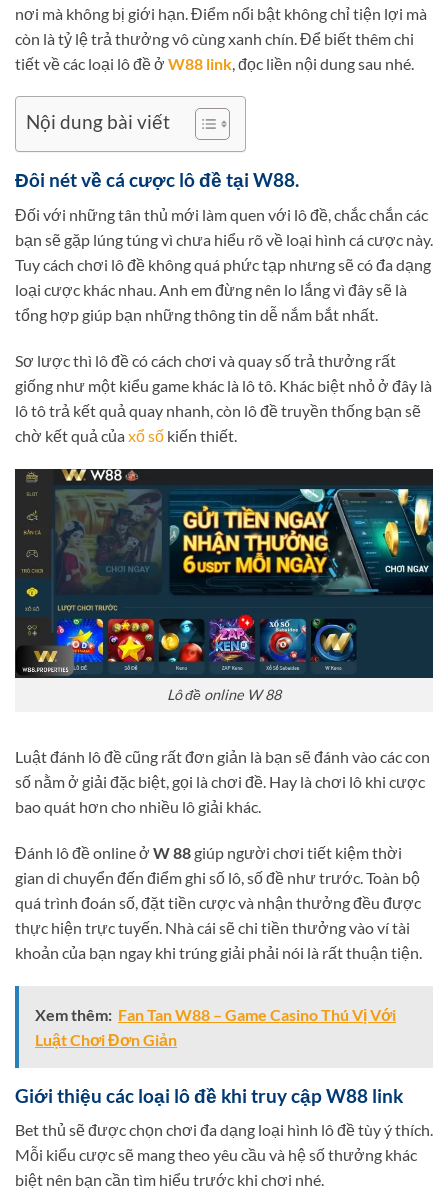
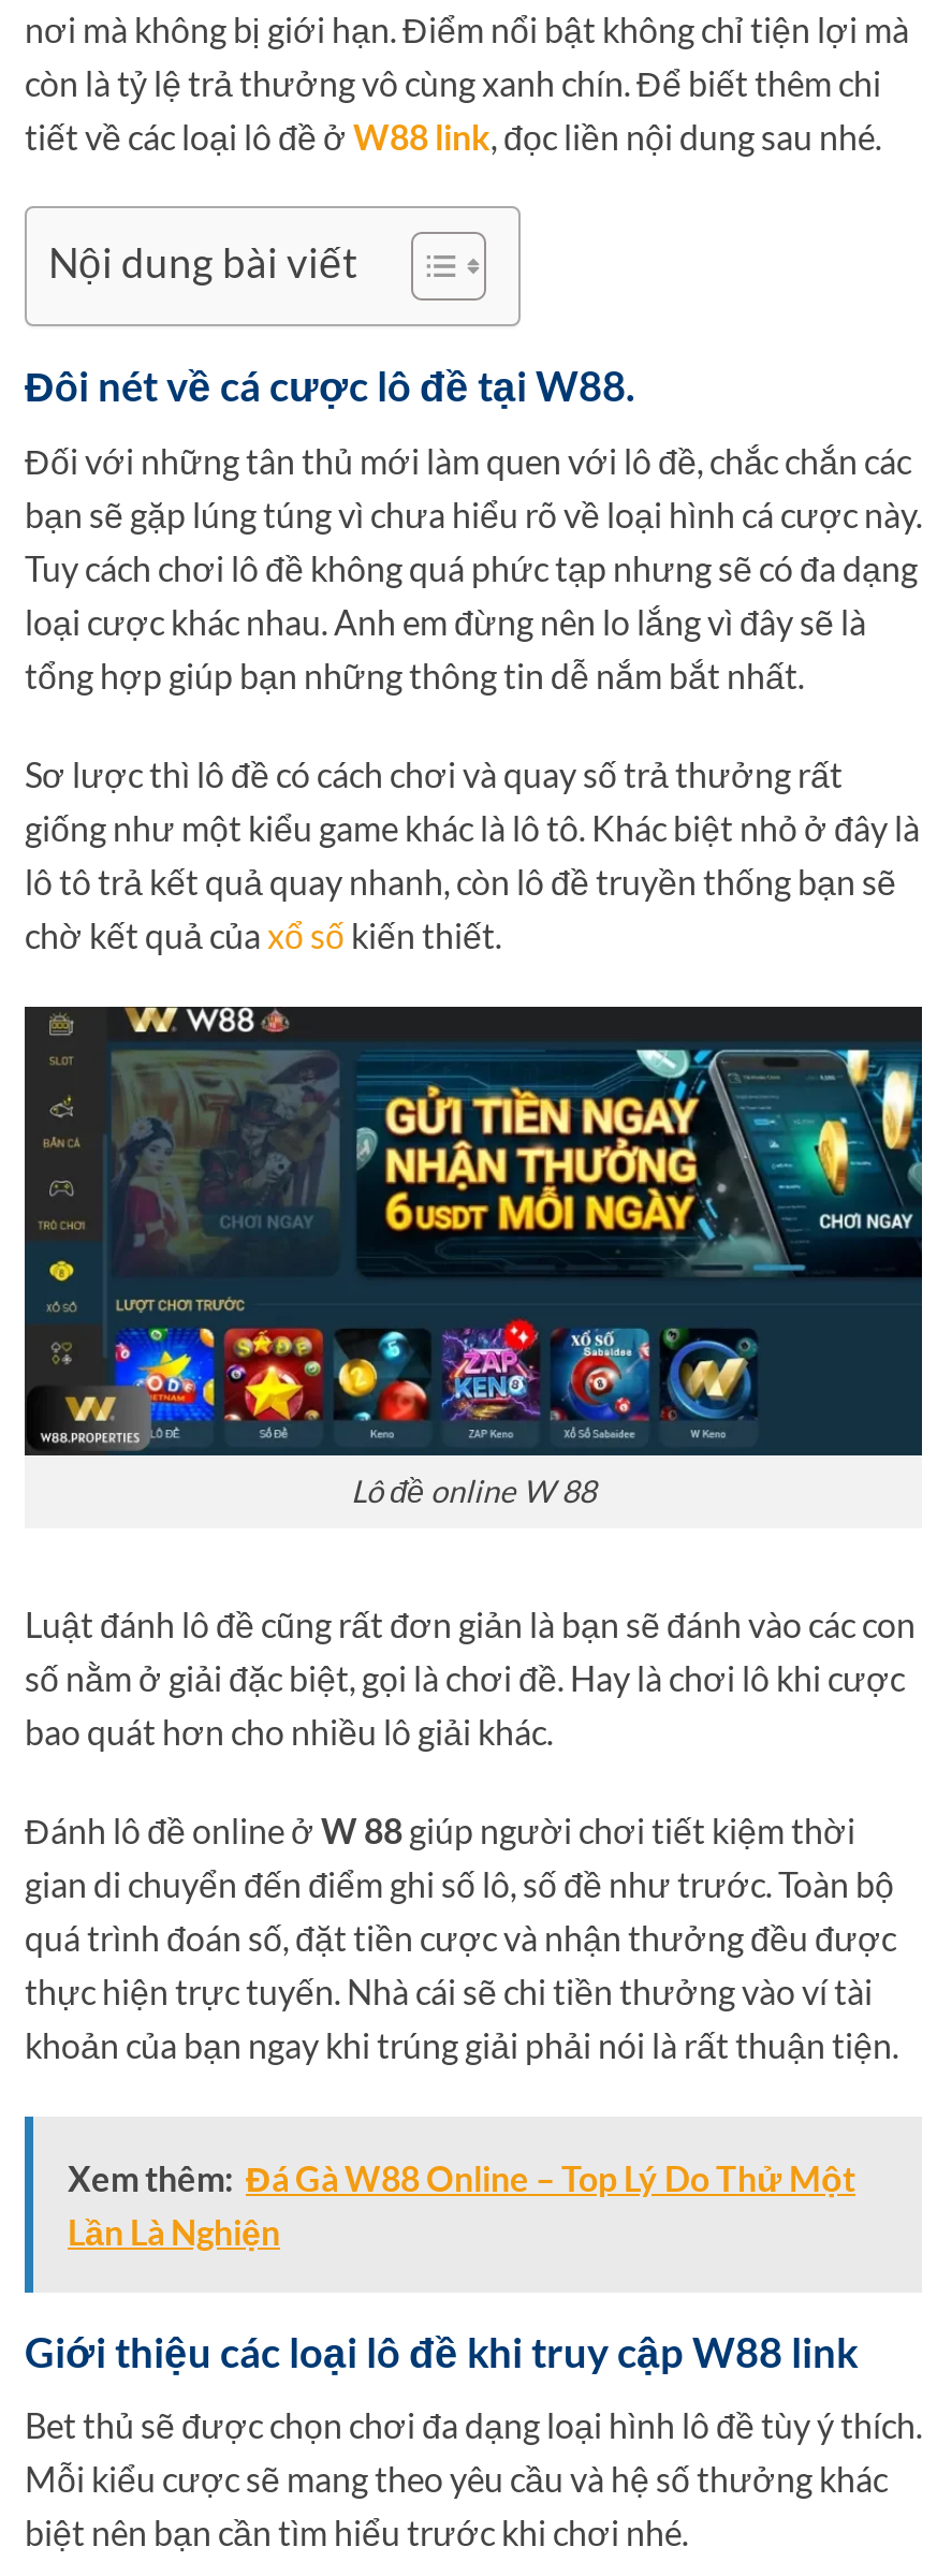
[35,1005,396,1049] Xem thêm: Fan Tan W88 – Game Casino Thú Vị Với | Luật Chơi Đơn Giản -> [68,2157,855,2251] Xem thêm: Đá Gà W88 Online – Top Lý Do Thử Một | Lần Là Nghiện

